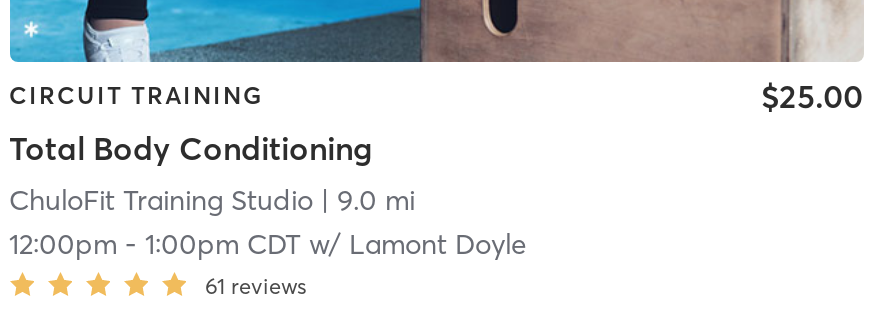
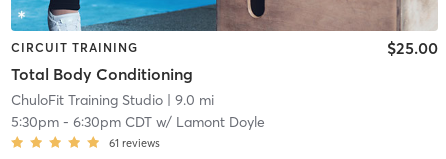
[9,225,527,261] 12:00pm - 1:00pm CDT w/ Lamont Doyle -> [10,113,264,131] 5:30pm - 6:30pm CDT w/ Lamont Doyle

